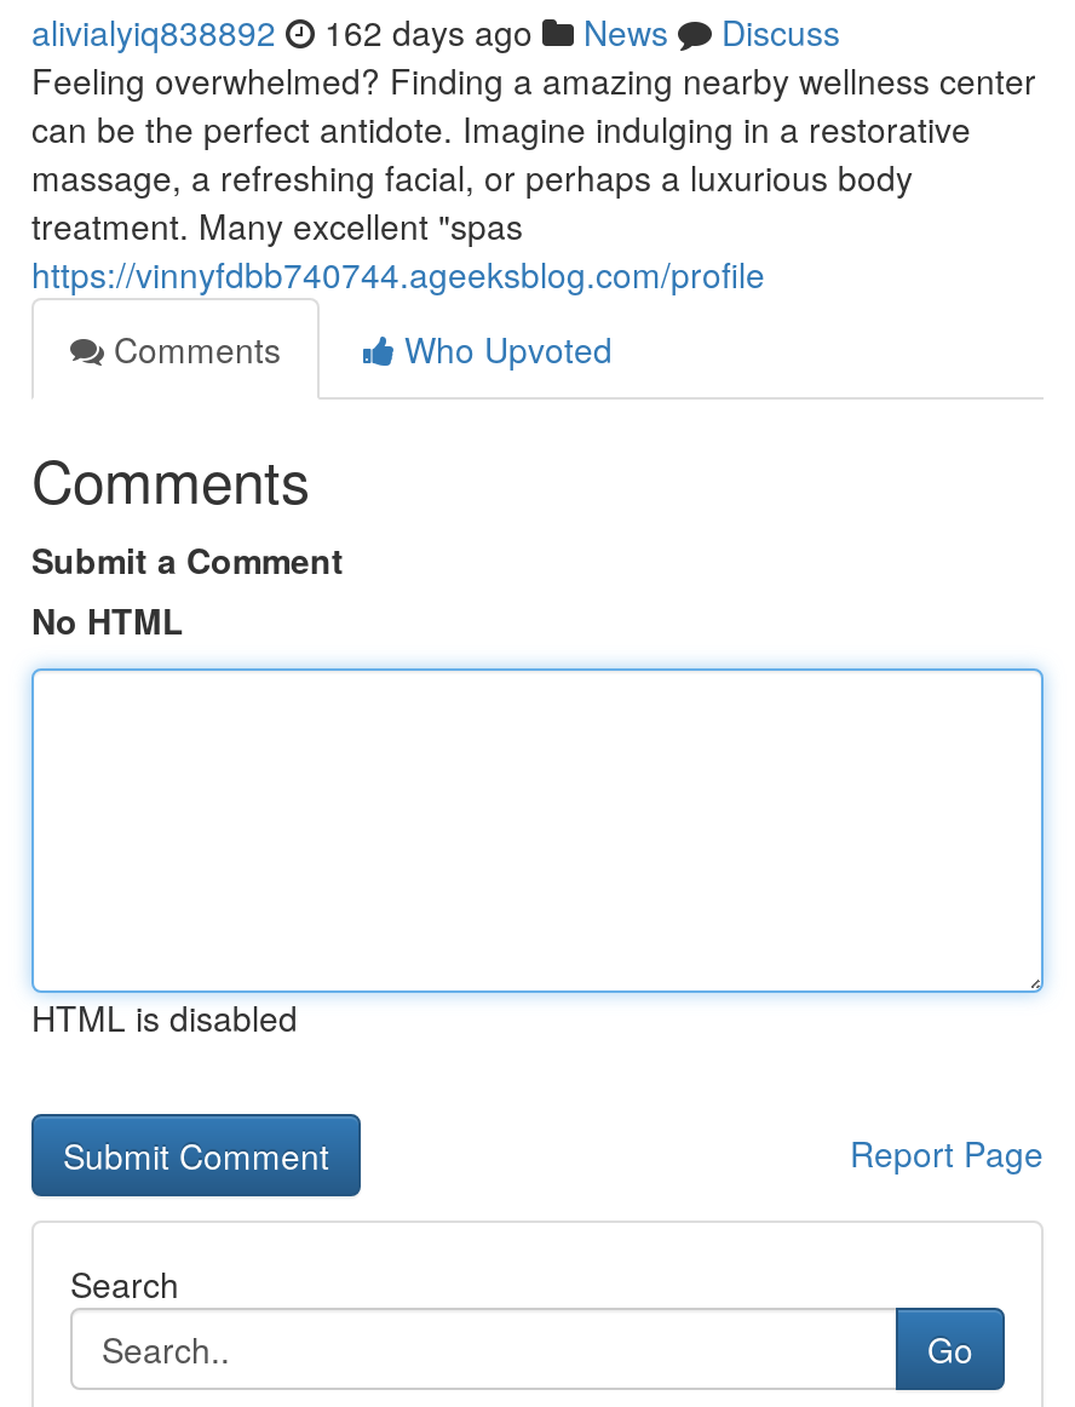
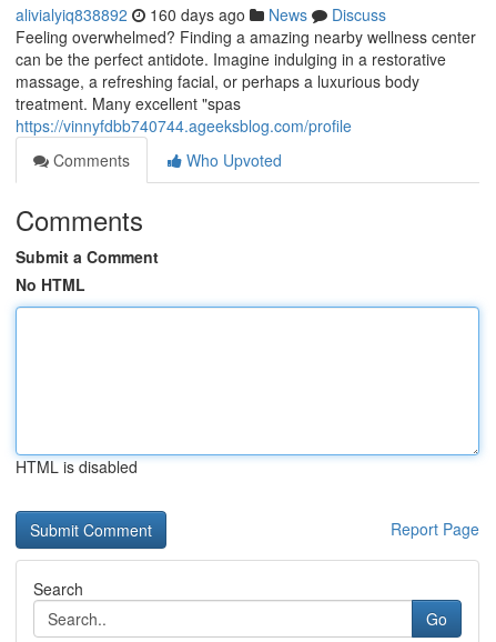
[31,7,840,56] alivialyiq838892 162 days ago News Discuss -> [16,3,386,26] alivialyiq838892 160 days ago News Discuss

